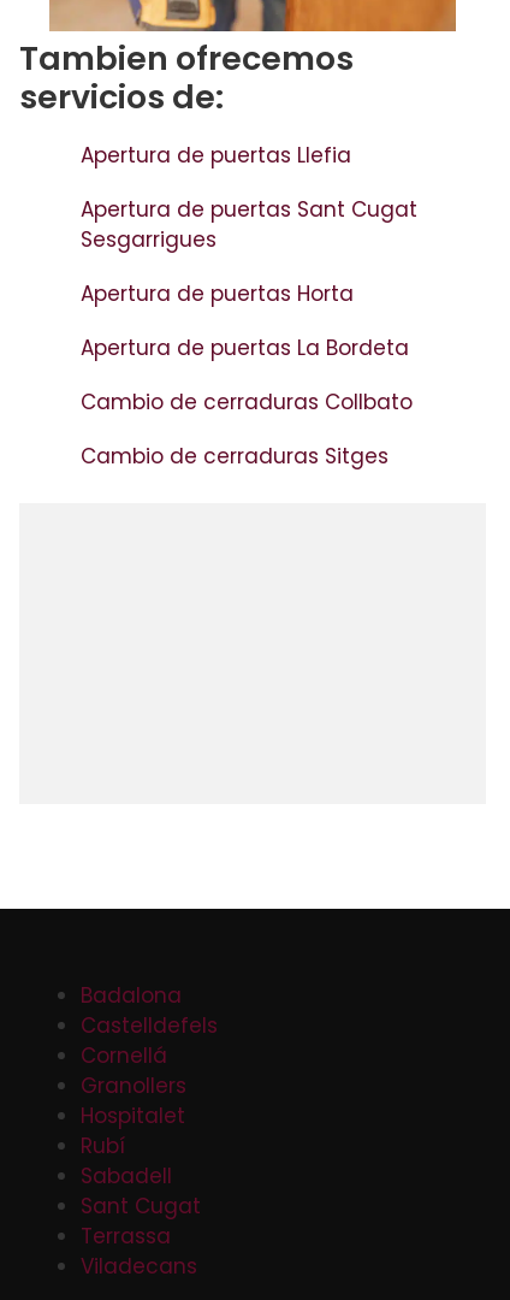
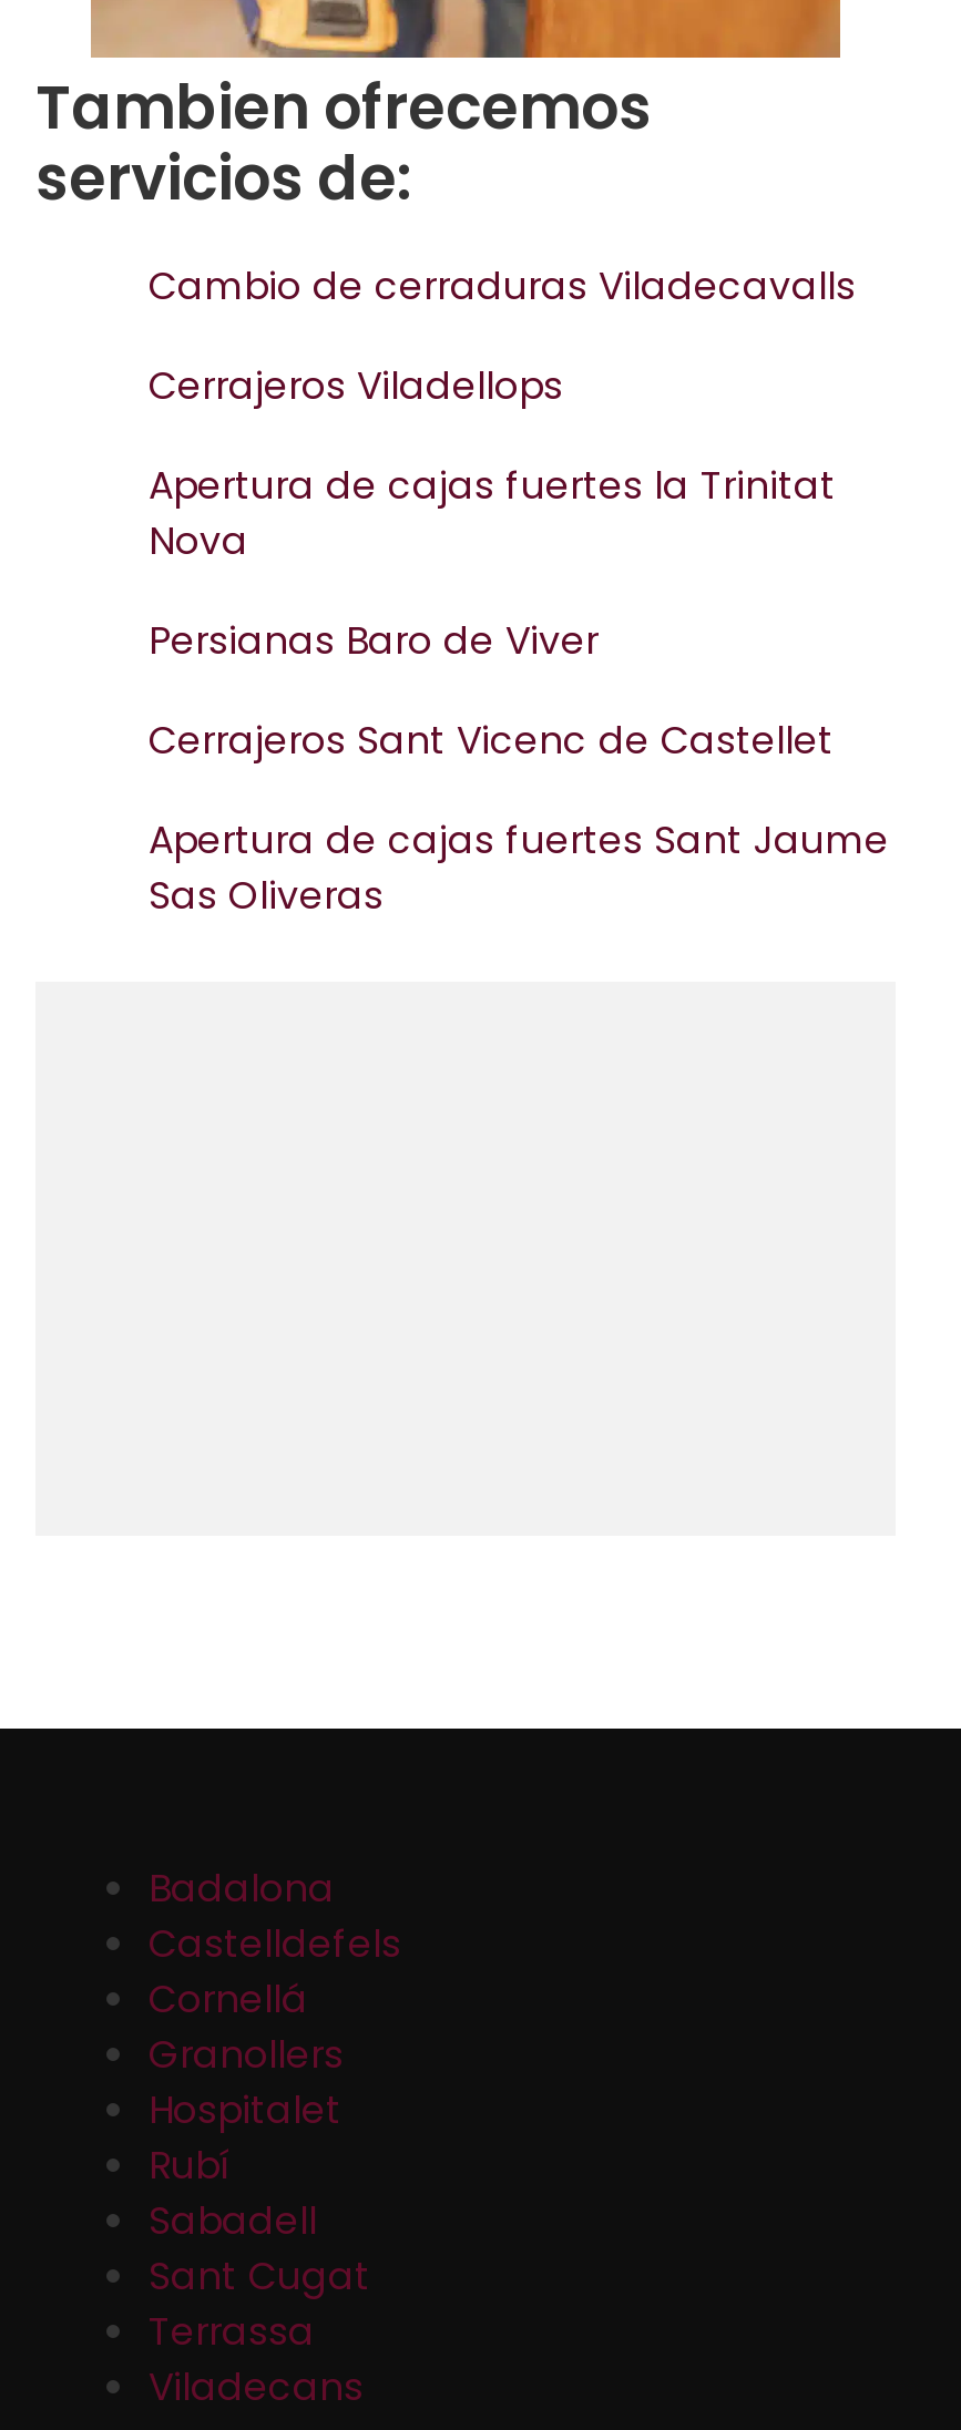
[81,141,357,170] Apertura de puertas Llefia -> [149,260,867,313] Cambio de cerraduras Viladecavalls
[81,195,417,254] Apertura de puertas Sant Cugat | Sesgarrigues -> [149,360,574,413] Cerrajeros Viladellops
[81,280,360,309] Apertura de puertas Horta -> [149,459,836,568] Apertura de cajas fuertes la Trinitat | Nova
[81,334,415,363] Apertura de puertas La Bordeta -> [149,615,610,668] Persianas Baro de Viver
[81,388,419,417] Cambio de cerraduras Collbato -> [149,714,845,767] Cerrajeros Sant Vicenc de Castellet
[81,442,395,471] Cambio de cerraduras Sitges -> [149,814,889,923] Apertura de cajas fuertes Sant Jaume | Sas Oliveras

